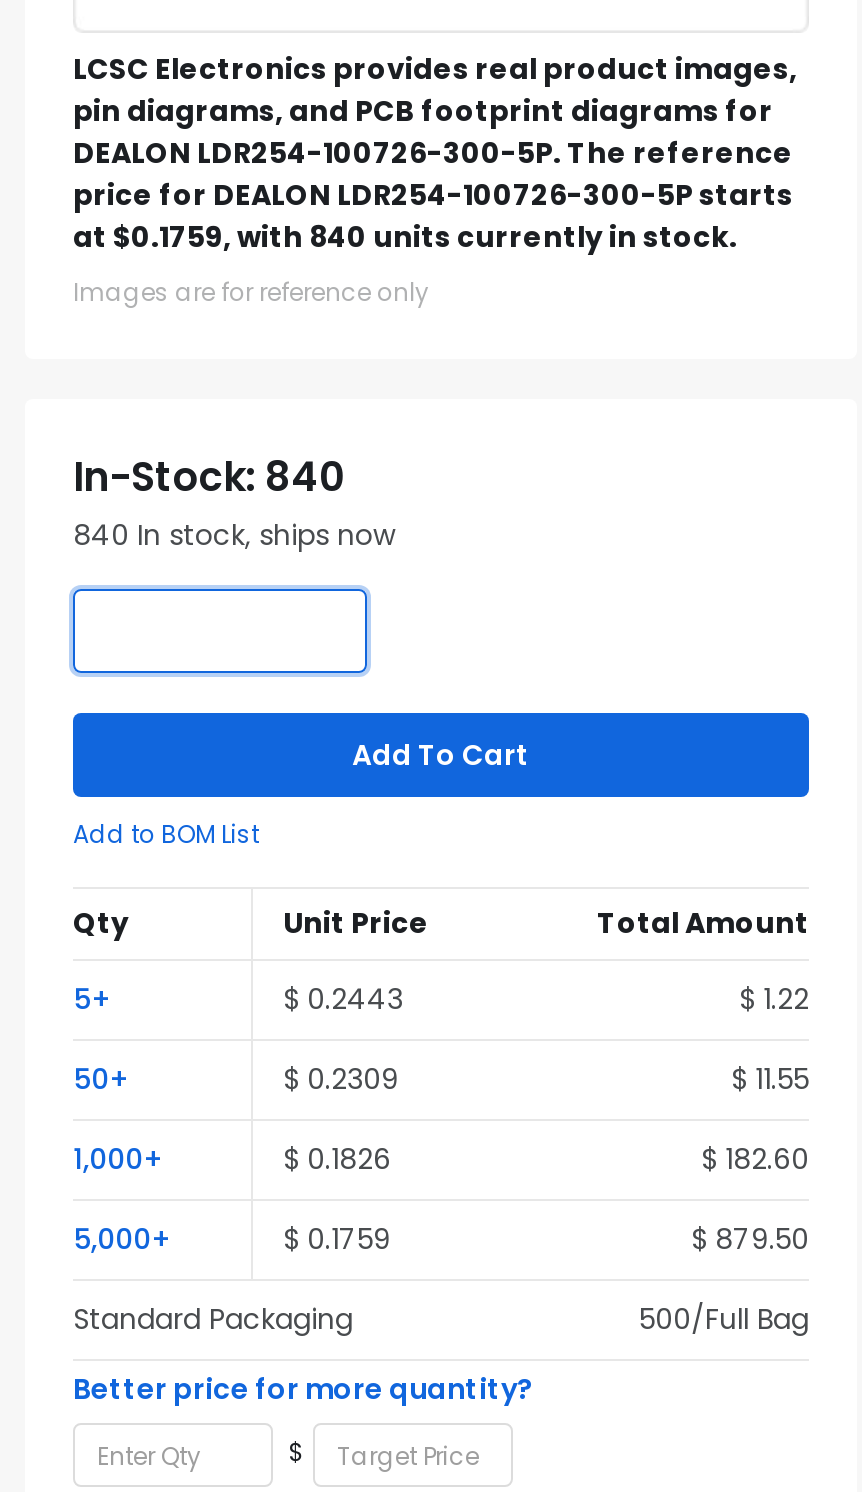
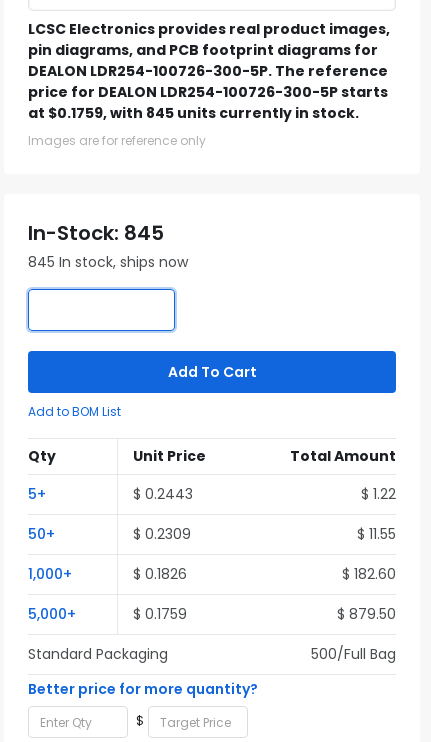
[73,217,737,257] at $0.1759, with 840 units currently in stock. -> [28,103,359,123] at $0.1759, with 845 units currently in stock.
[73,449,345,505] In-Stock: 840 -> [28,219,164,247] In-Stock: 845
[73,515,395,555] 840 In stock, ships now -> [28,252,188,272] 845 In stock, ships now

